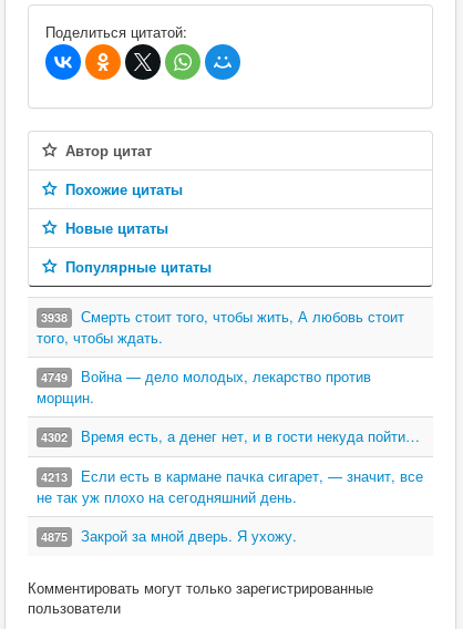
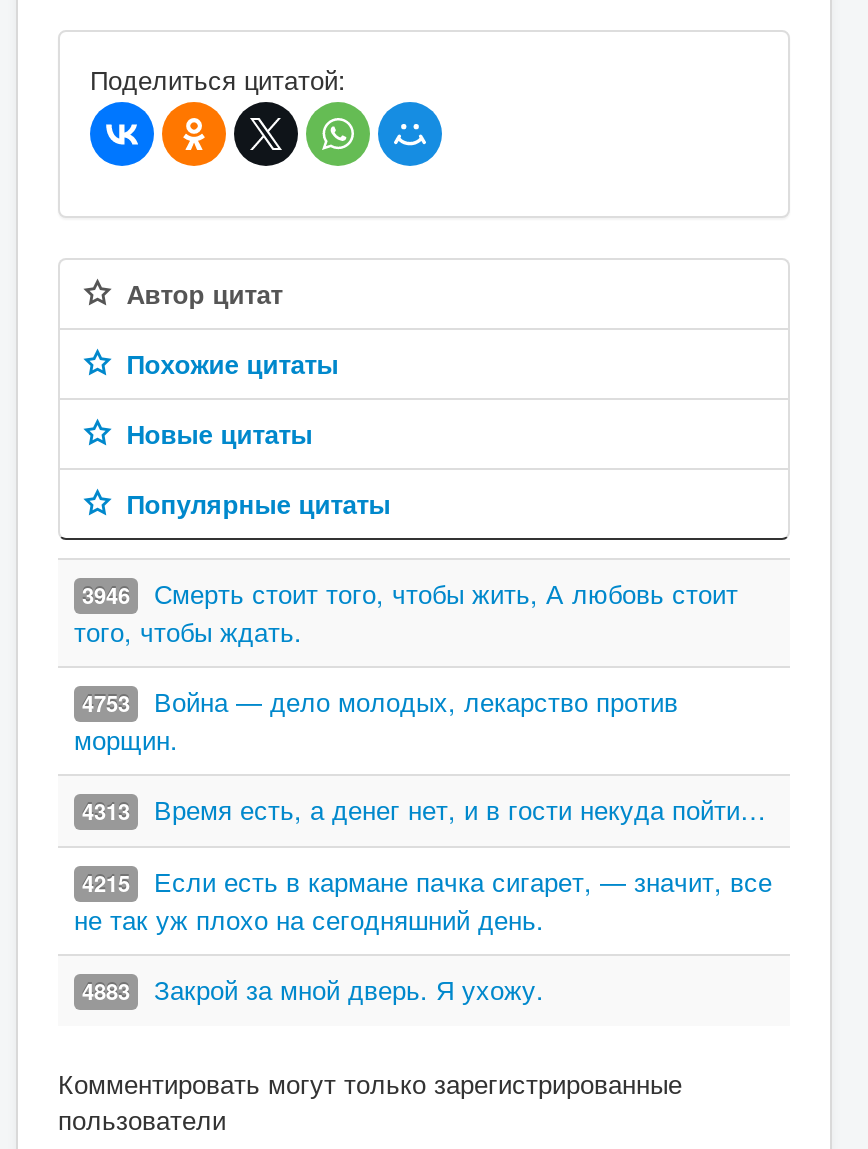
[41,306,404,327] 3938 Смерть стоит того, чтобы жить, А любовь стоит -> [82,574,738,612] 3946 Смерть стоит того, чтобы жить, А любовь стоит
[41,365,371,386] 4749 Война — дело молодых, лекарство против -> [82,682,678,720] 4753 Война — дело молодых, лекарство против
[41,425,420,446] 4302 Время есть, а денег нет, и в гости некуда пойти… -> [82,790,766,828] 4313 Время есть, а денег нет, и в гости некуда пойти…
[41,465,423,486] 4213 Если есть в кармане пачка сигарет, — значит, все -> [82,862,772,900] 4215 Если есть в кармане пачка сигарет, — значит, все
[41,525,297,546] 4875 Закрой за мной дверь. Я ухожу. -> [82,970,544,1008] 4883 Закрой за мной дверь. Я ухожу.

